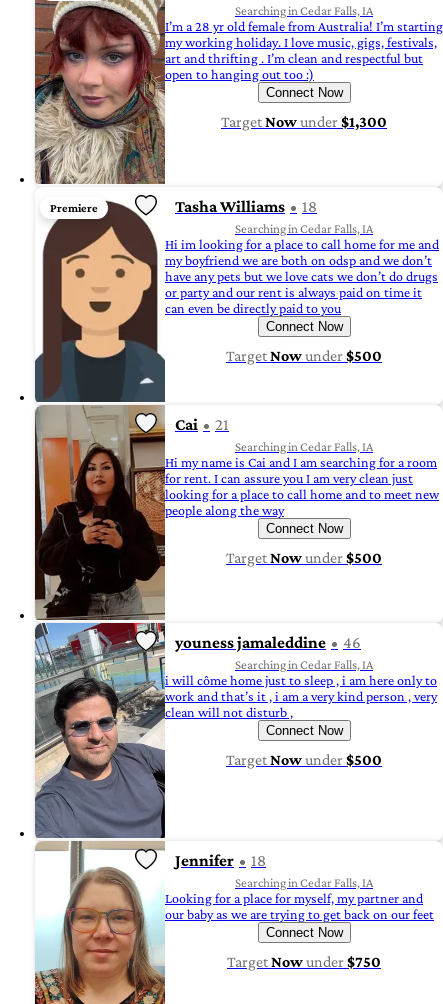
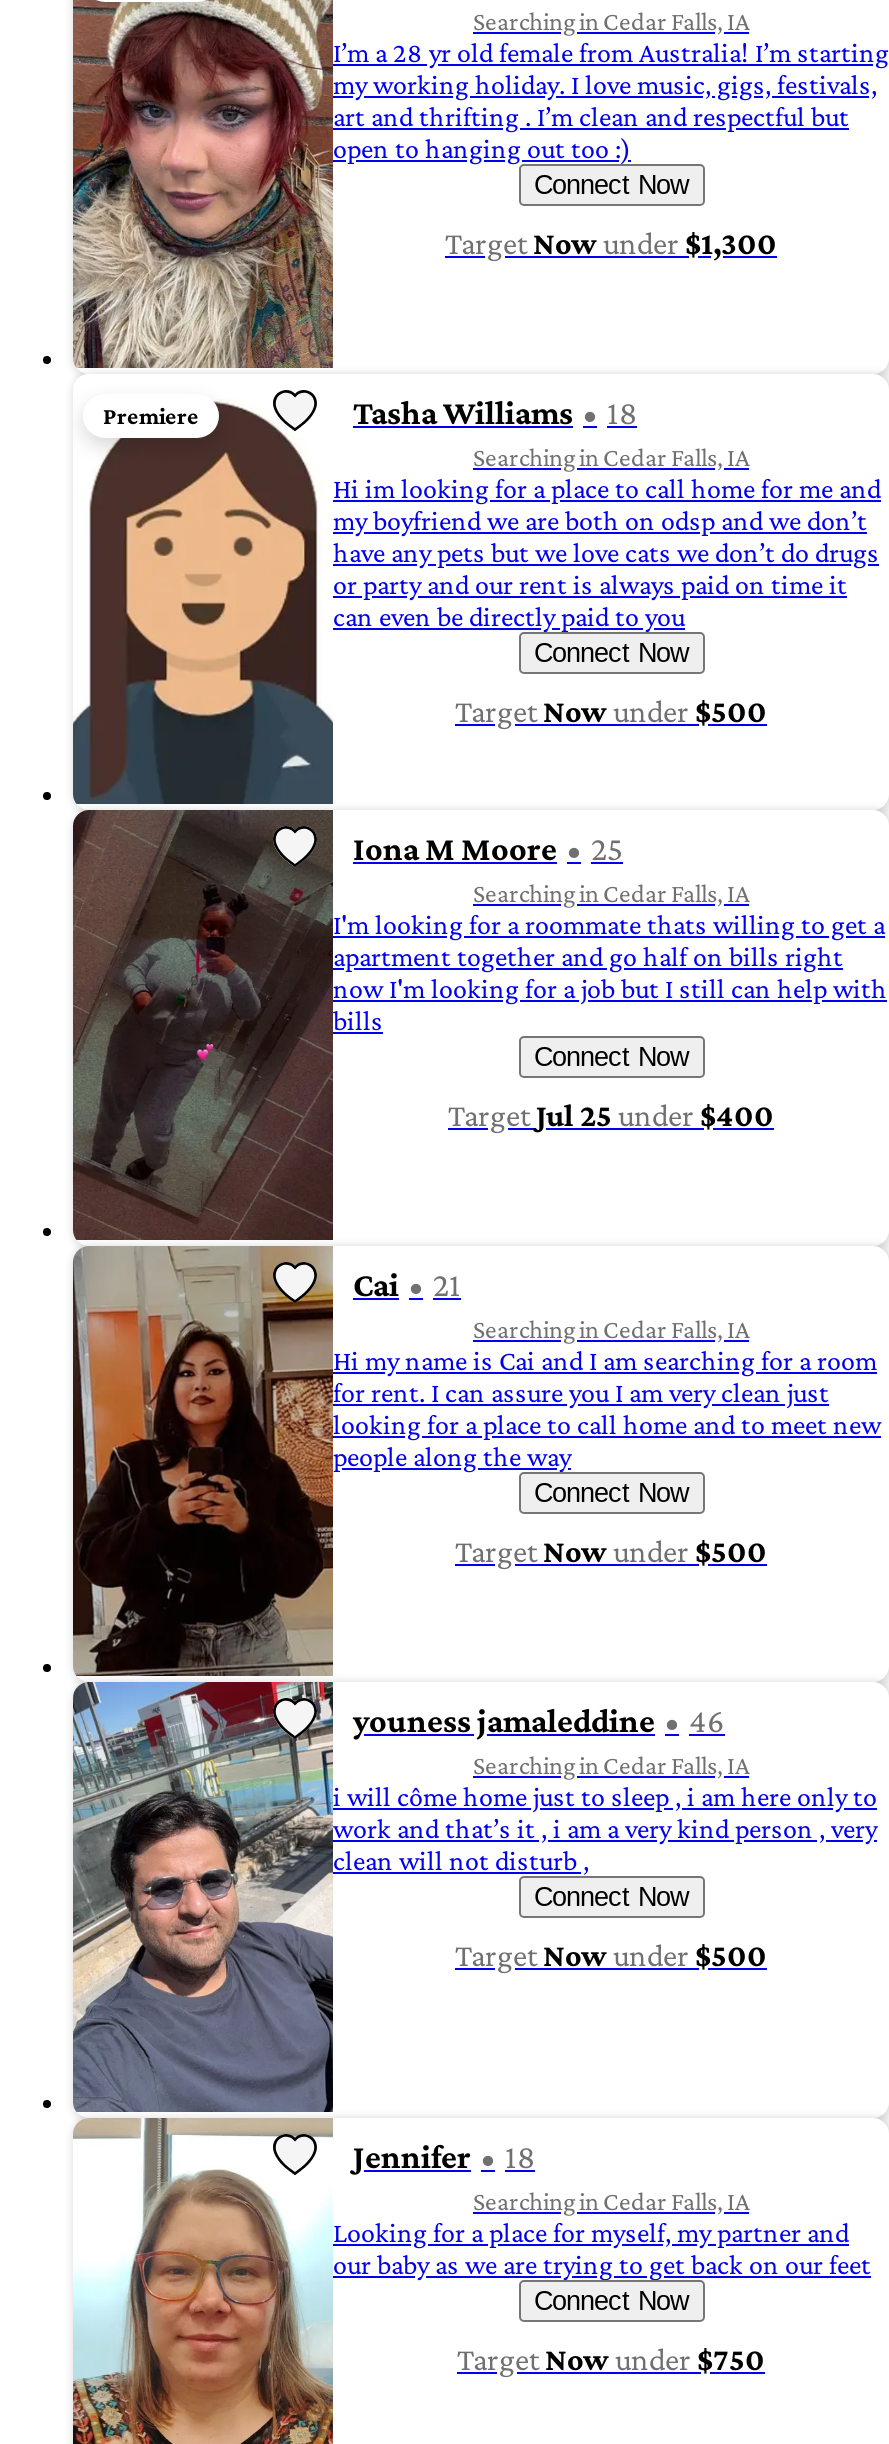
none -> [73,810,887,1240] [image] | Iona M Moore | 25 | Searching in Cedar Falls, IA | I'm looking for a roommate thats willing to get a | apartment together and go half on bills right | now I'm looking for a job but I still can help with | bills | Connect Now | Target Jul 25 under $400

